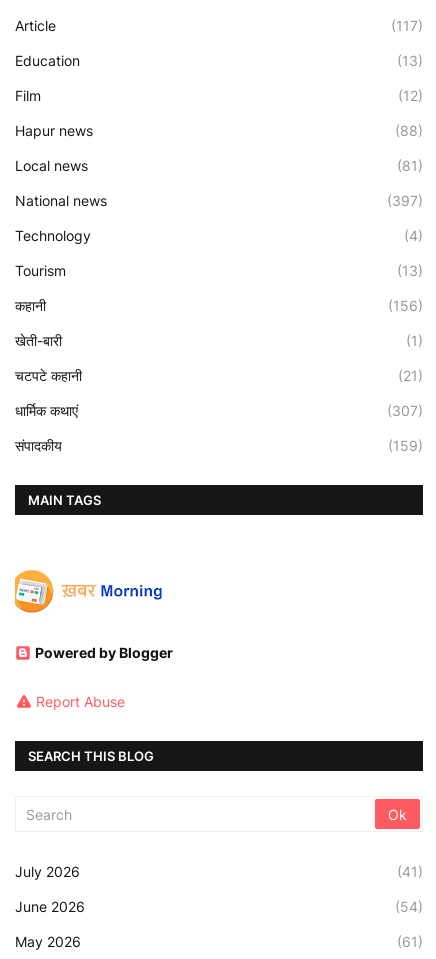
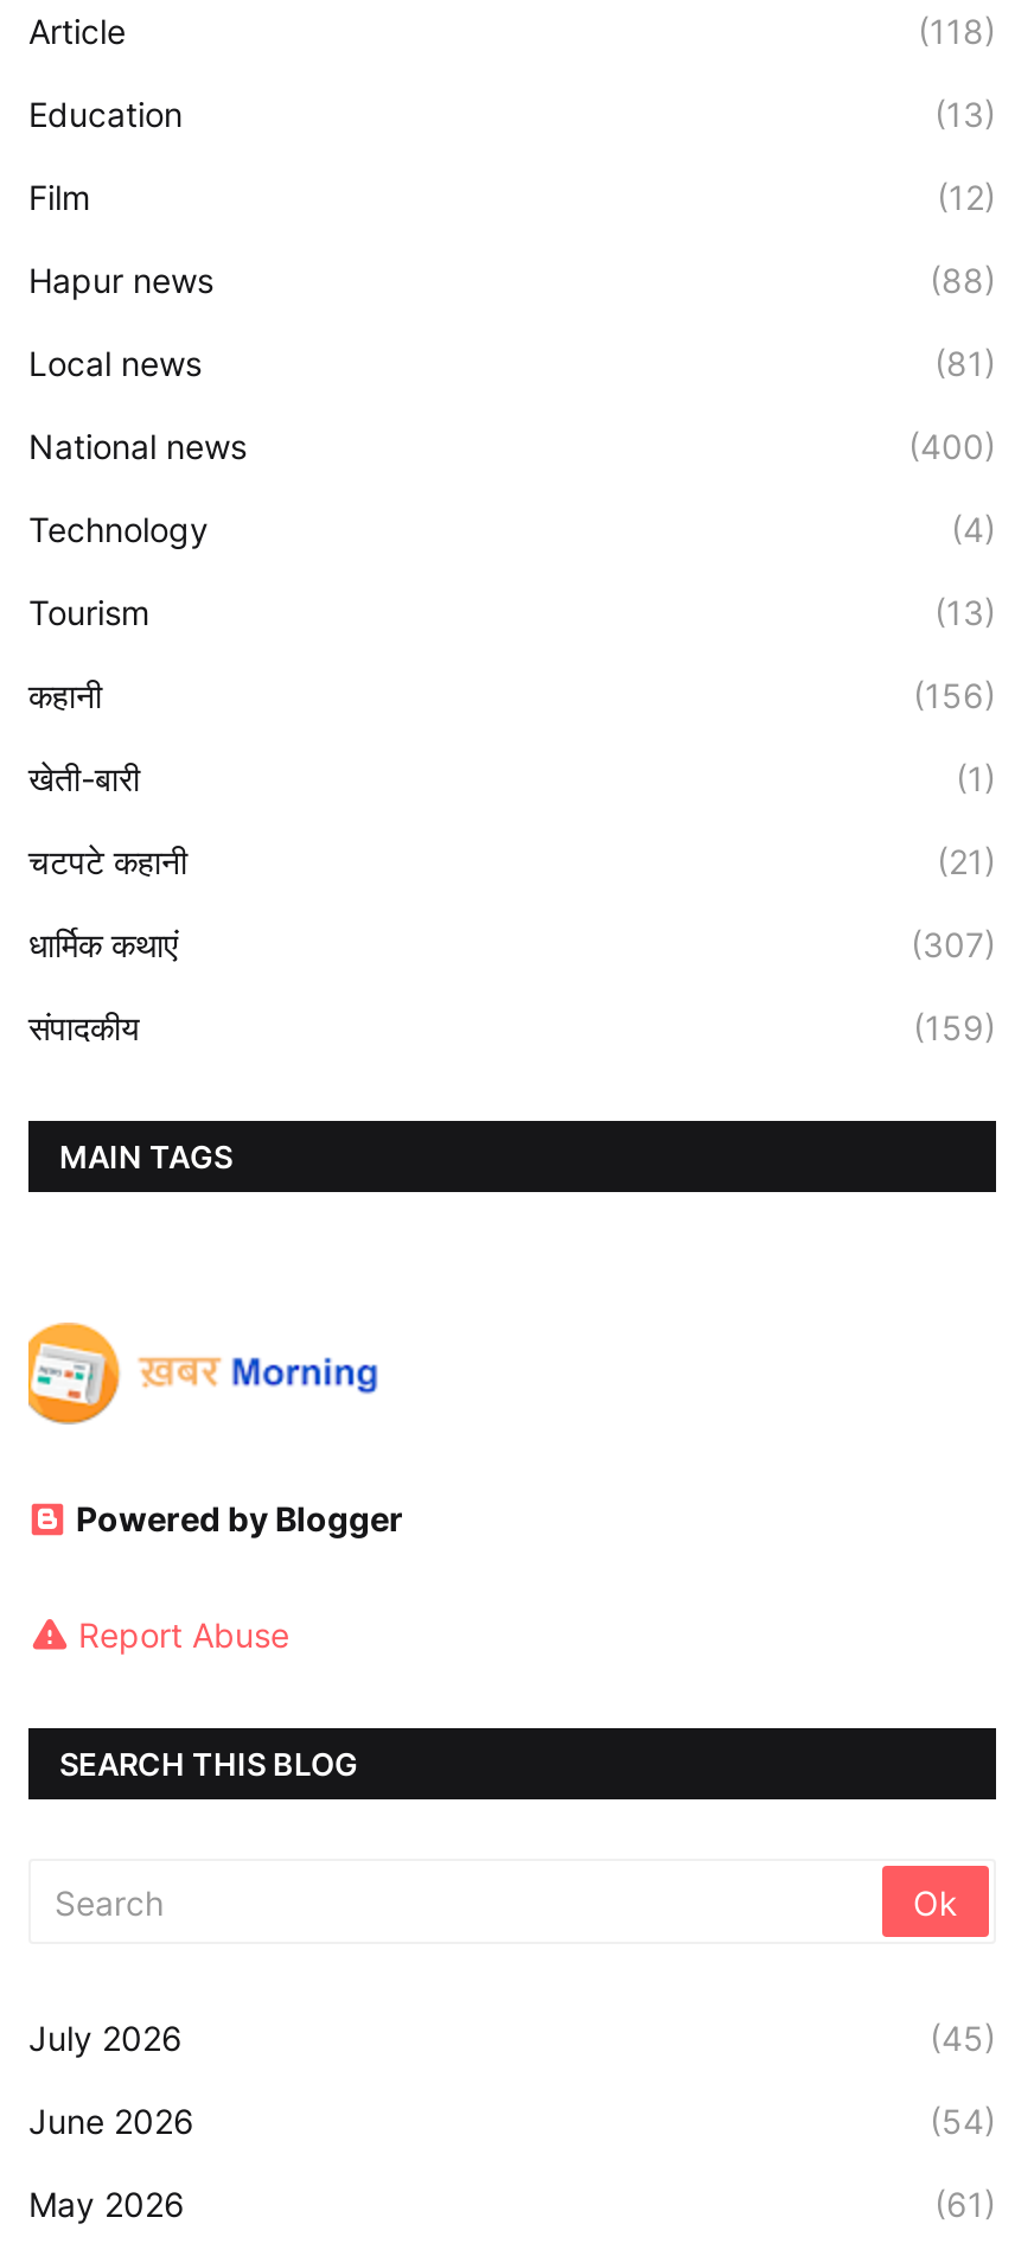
[391,17,423,34] (117) -> [918,11,996,51] (118)
[387,192,423,209] (397) -> [908,426,996,466] (400)
[397,863,423,880] (41) -> [930,2018,996,2058] (45)

